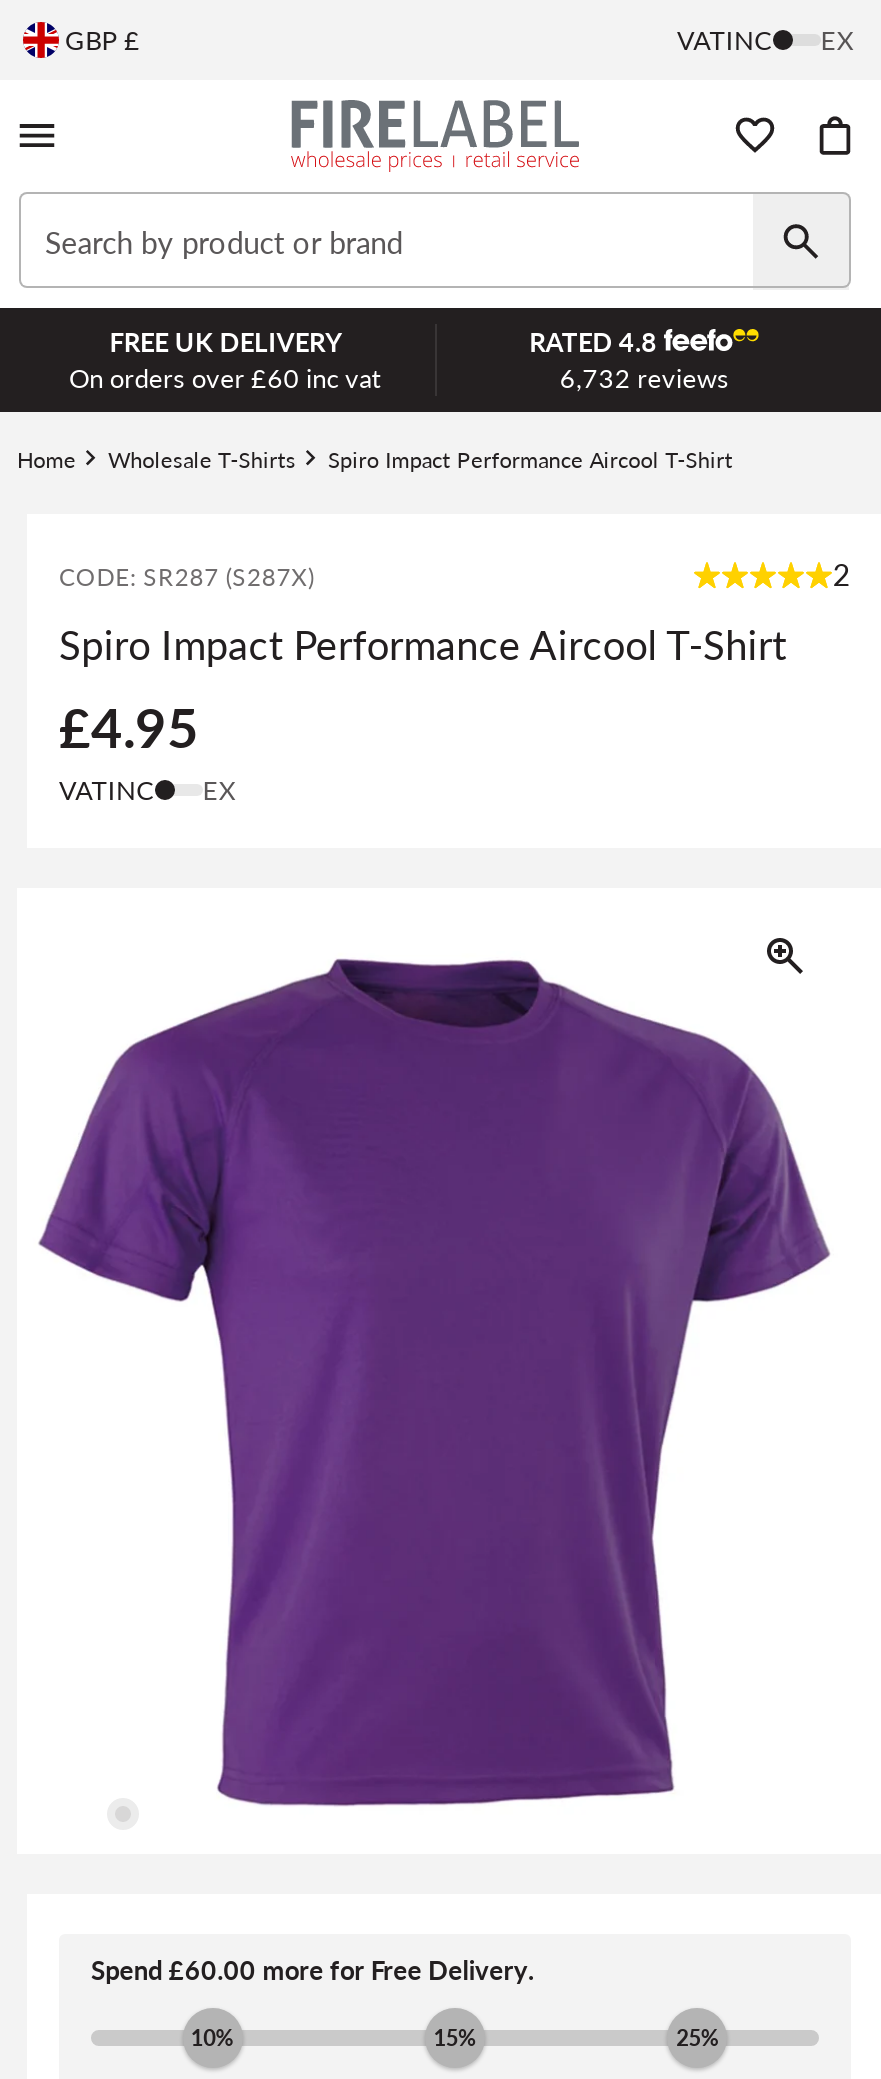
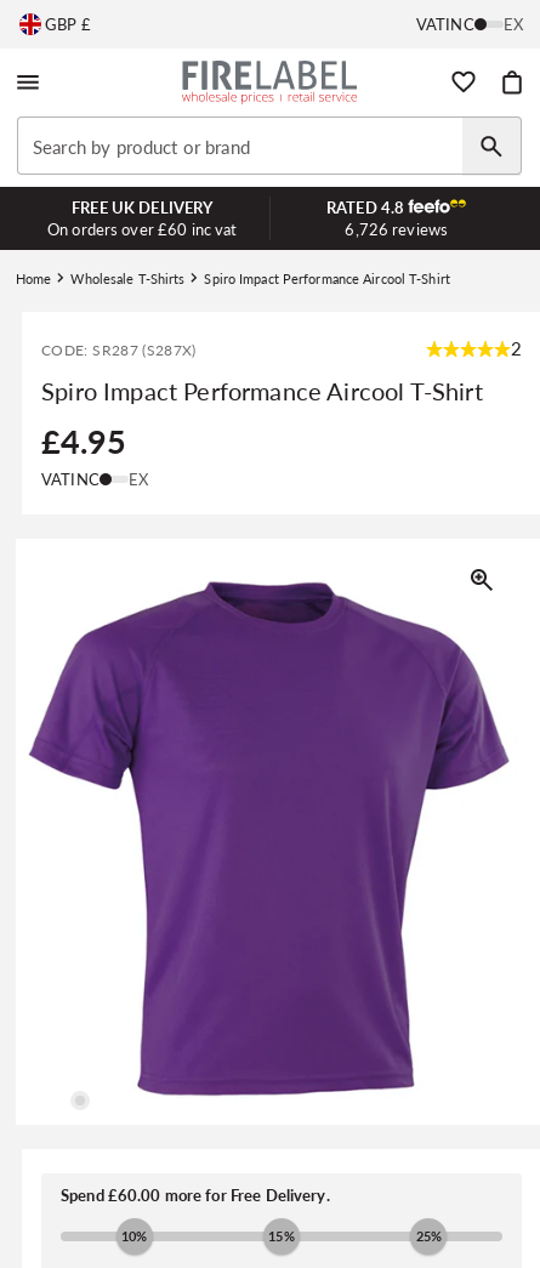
[560,362,729,394] 6,732 reviews -> [345,220,448,239] 6,726 reviews

